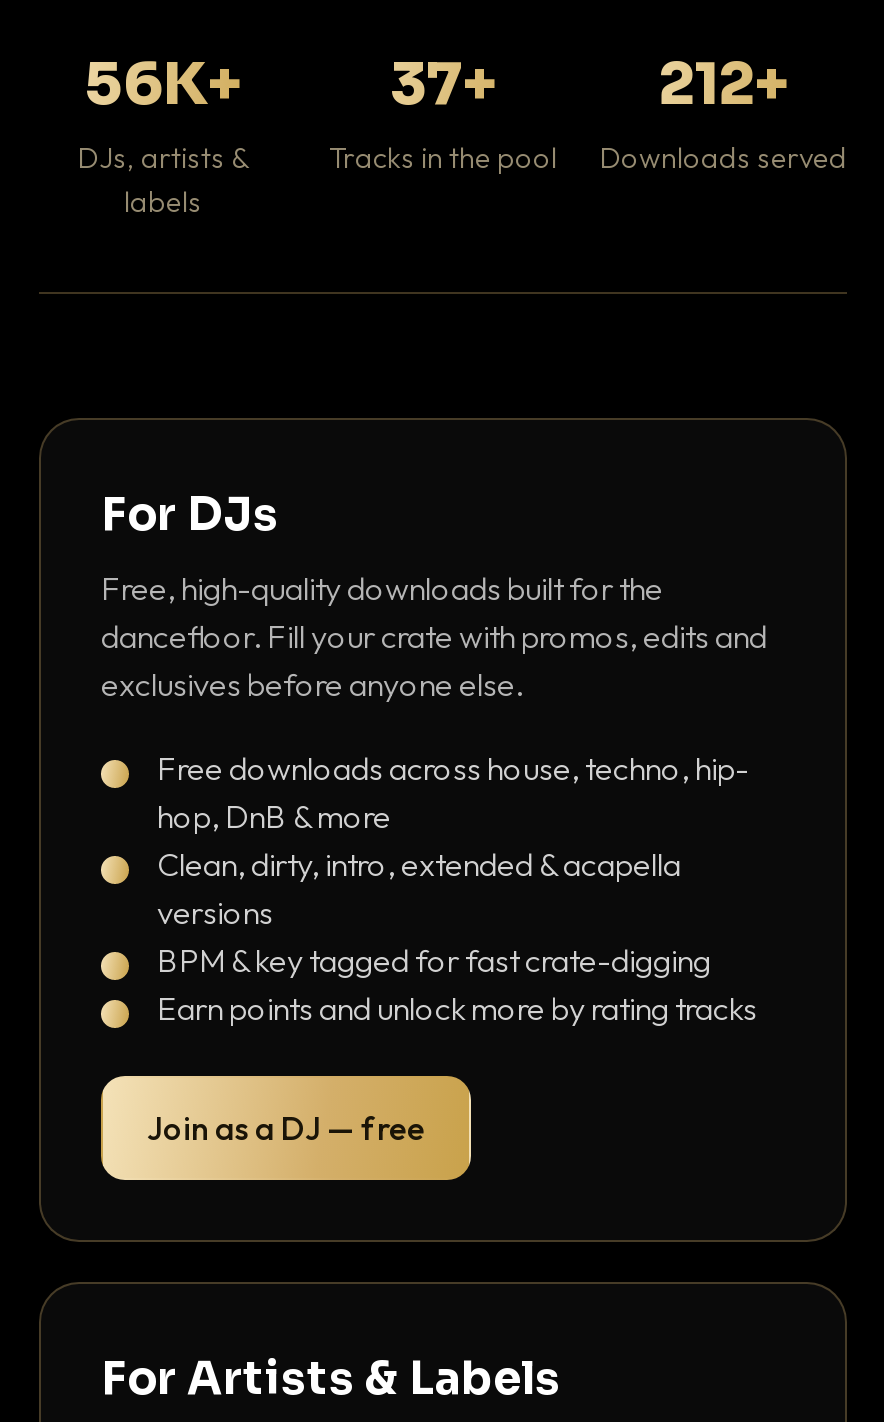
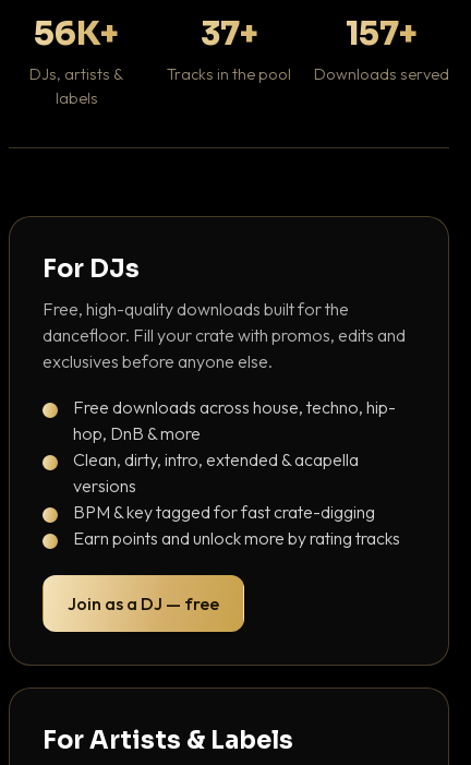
[658,48,788,120] 212+ -> [346,14,418,53] 157+

